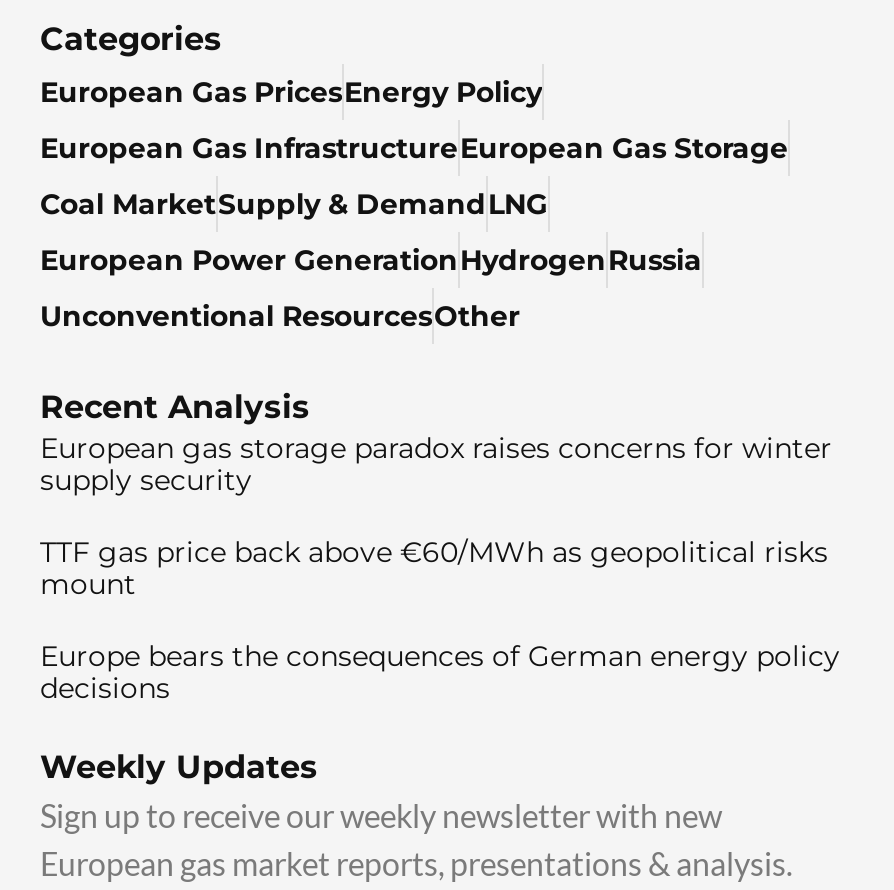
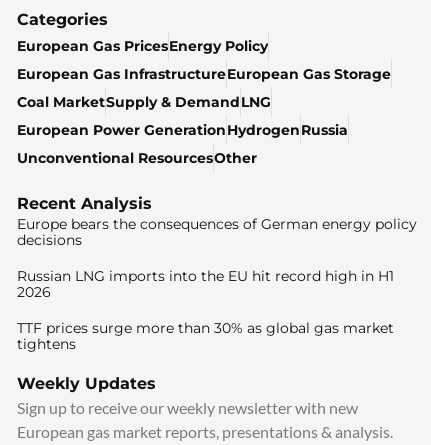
[40,431,832,603] European gas storage paradox raises concerns for winter | supply security | TTF gas price back above €60/MWh as geopolitical risks | mount -> none
moved [40,639,840,707] -> [17,215,417,249]: Europe bears the consequences of German energy policy | decisions
none -> [17,267,394,353] Russian LNG imports into the EU hit record high in H1 | 2026 | TTF prices surge more than 30% as global gas market | tightens

